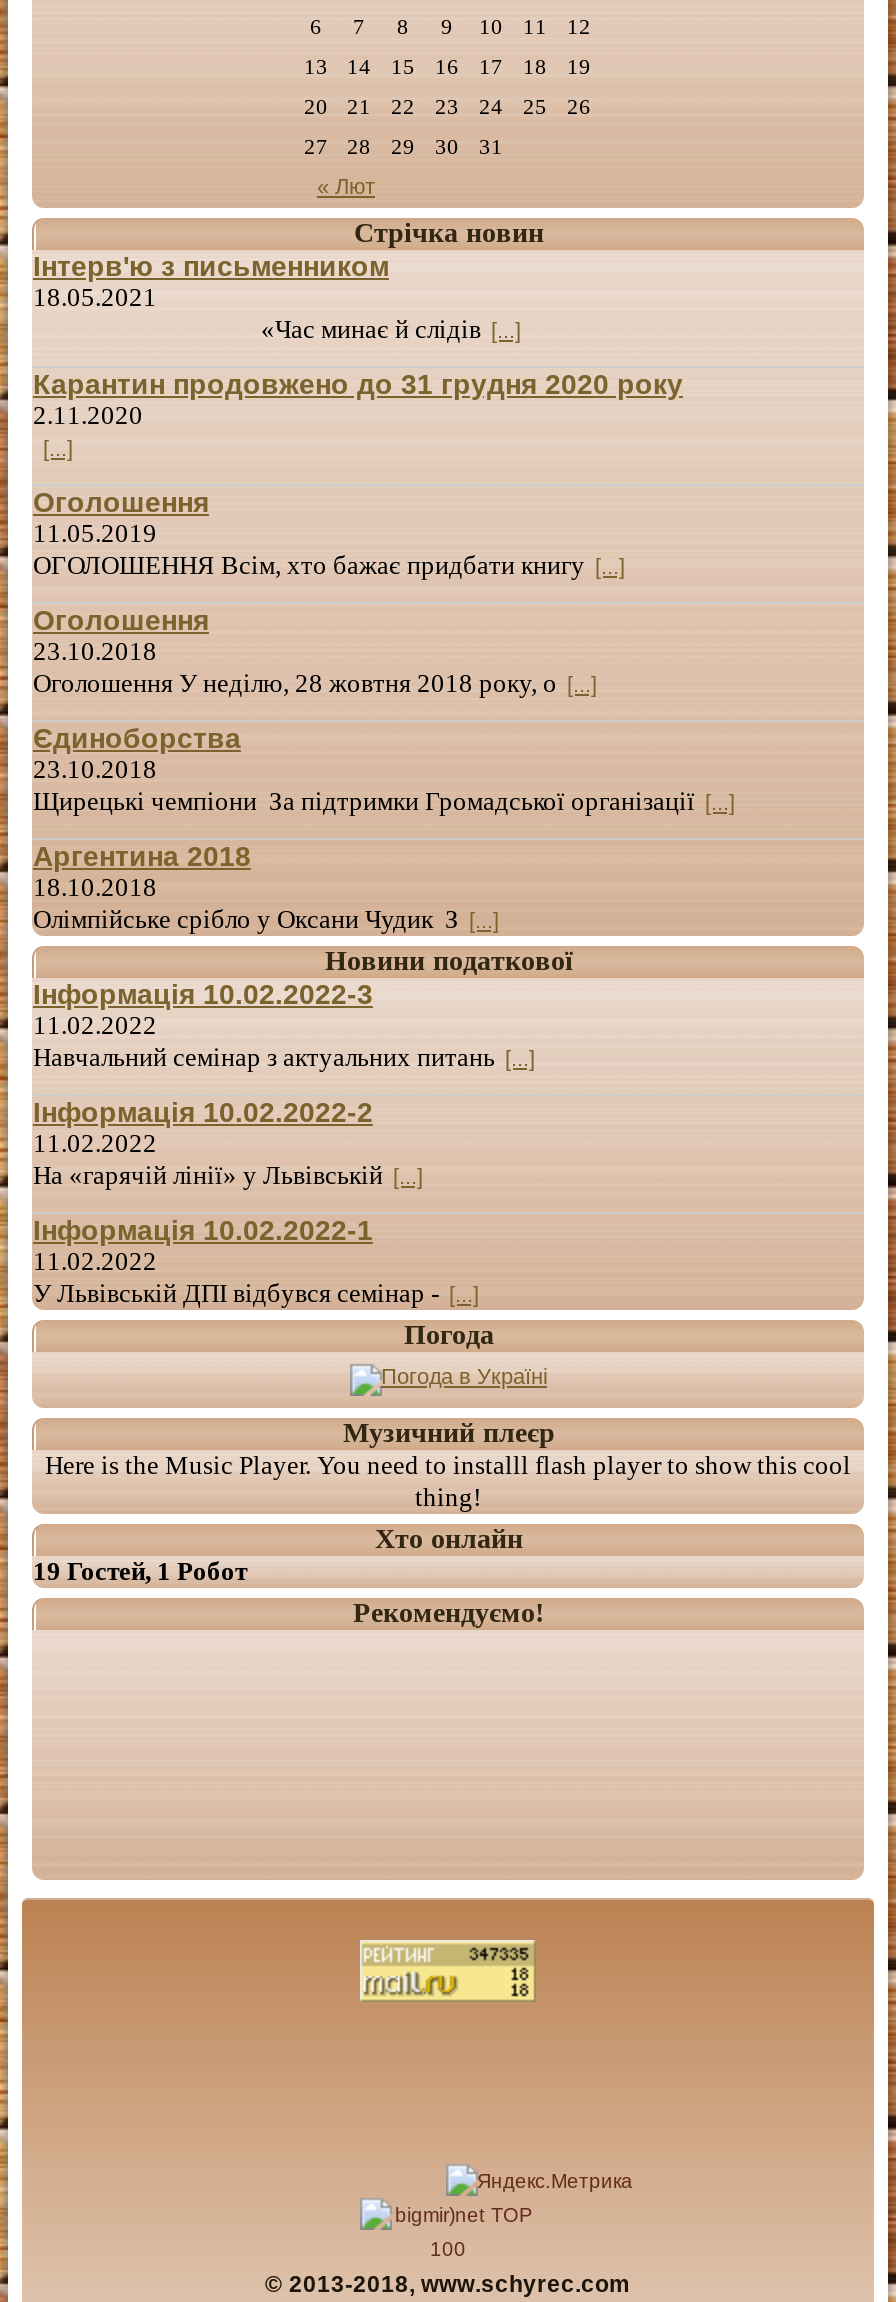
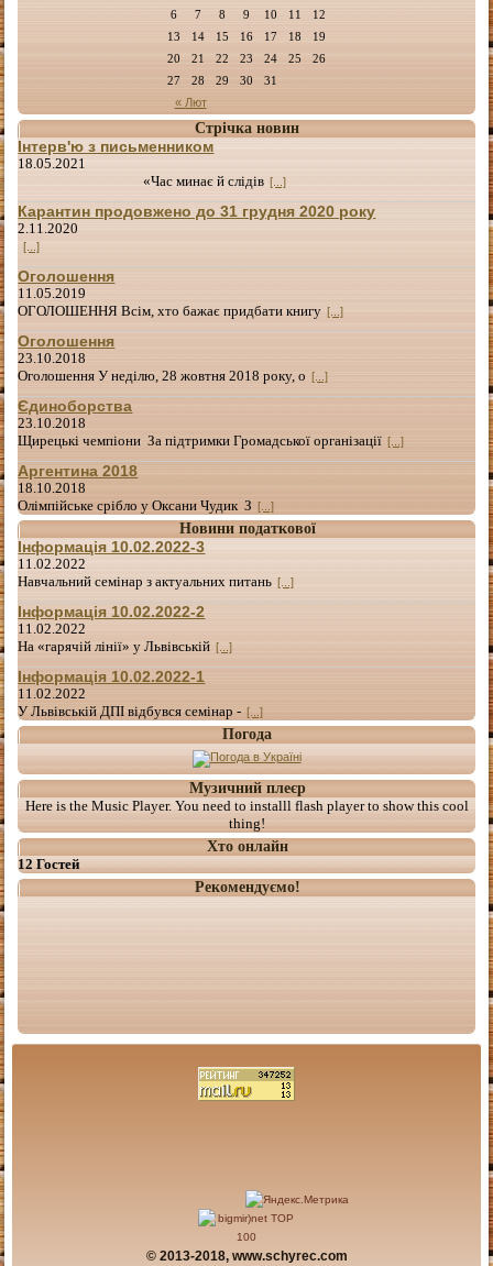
[33,1555,247,1585] 19 Гостей, 1 Робот -> [18,855,80,872] 12 Гостей

